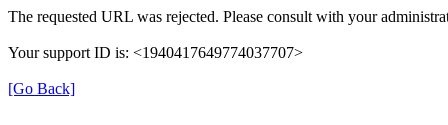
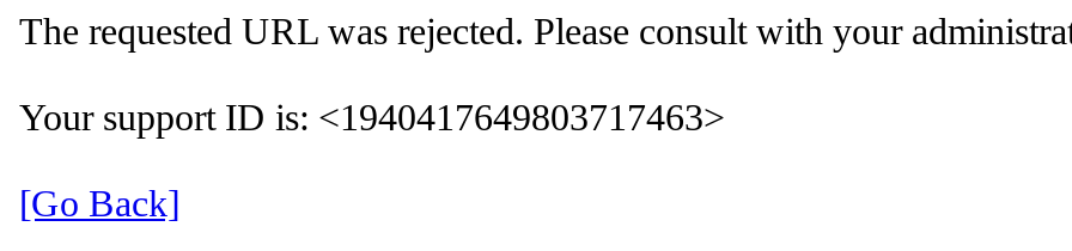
[8,44,303,61] Your support ID is: <1940417649774037707> -> [19,97,725,137] Your support ID is: <1940417649803717463>

